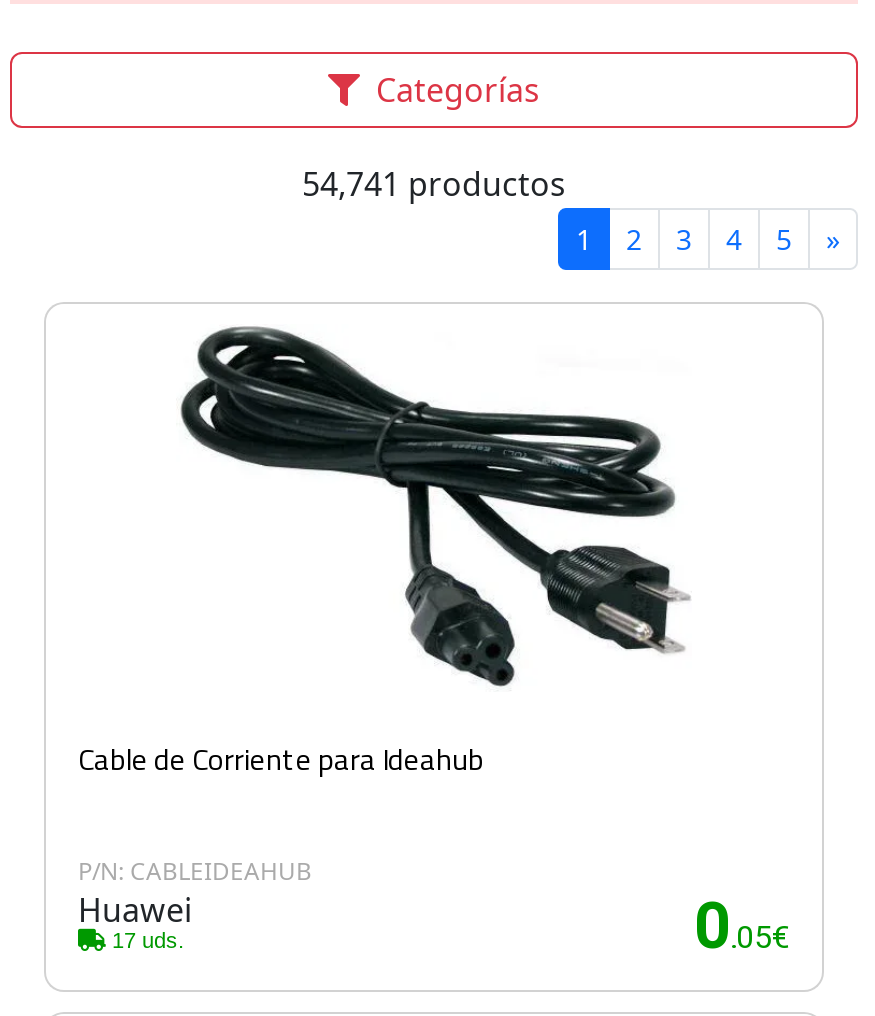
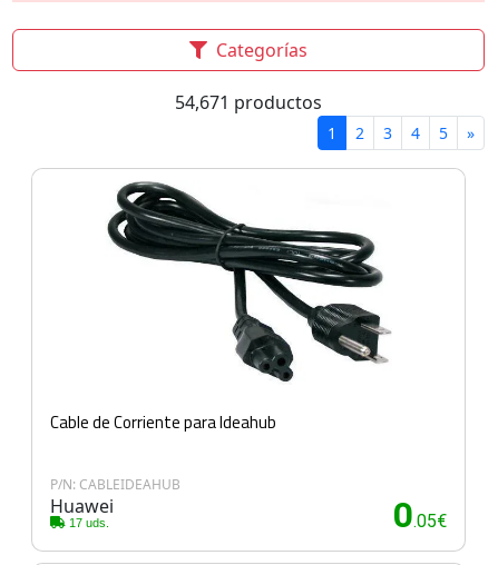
[302,162,566,206] 54,741 productos -> [175,90,322,115] 54,671 productos

